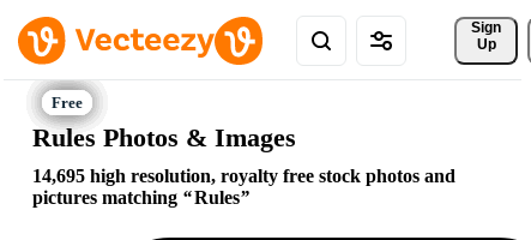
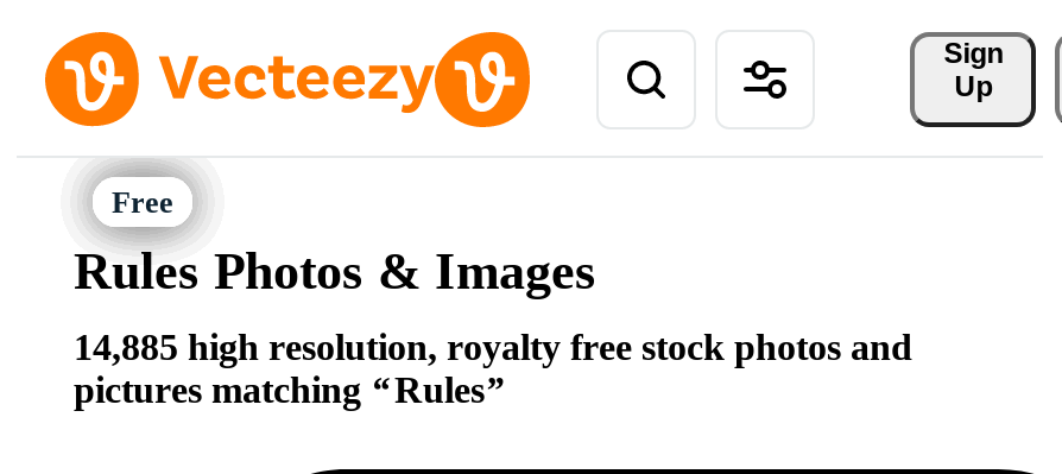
[32,166,455,187] 14,695 high resolution, royalty free stock photos and -> [74,328,912,368] 14,885 high resolution, royalty free stock photos and

